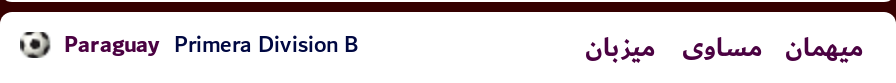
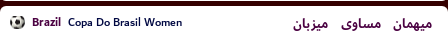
[64,24,358,66] Paraguay Primera Division B -> [32,12,182,33] Brazil Copa Do Brasil Women

